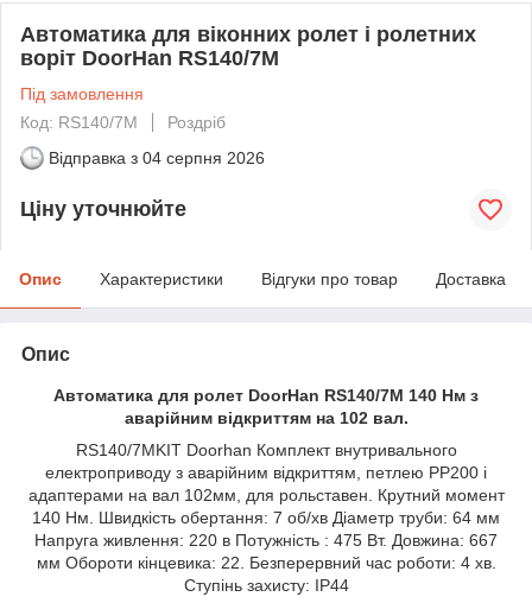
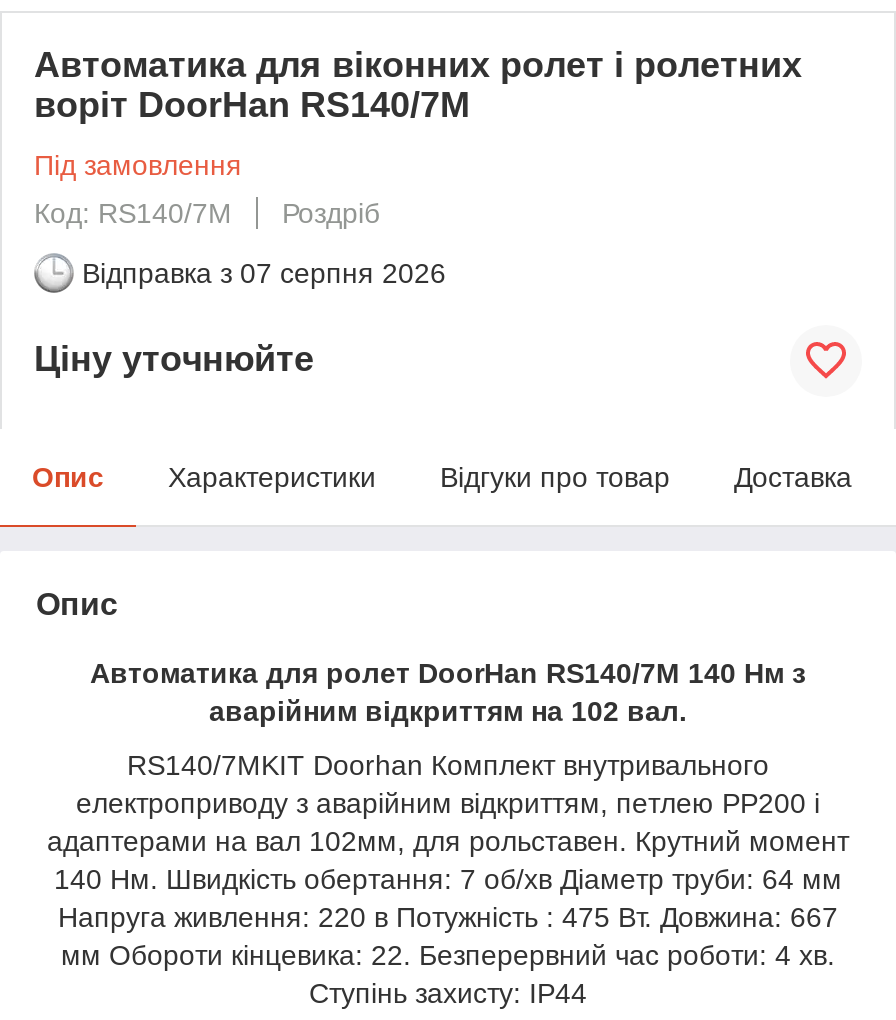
[49,148,265,167] Відправка з 04 серпня 2026 -> [82,257,446,289] Відправка з 07 серпня 2026

